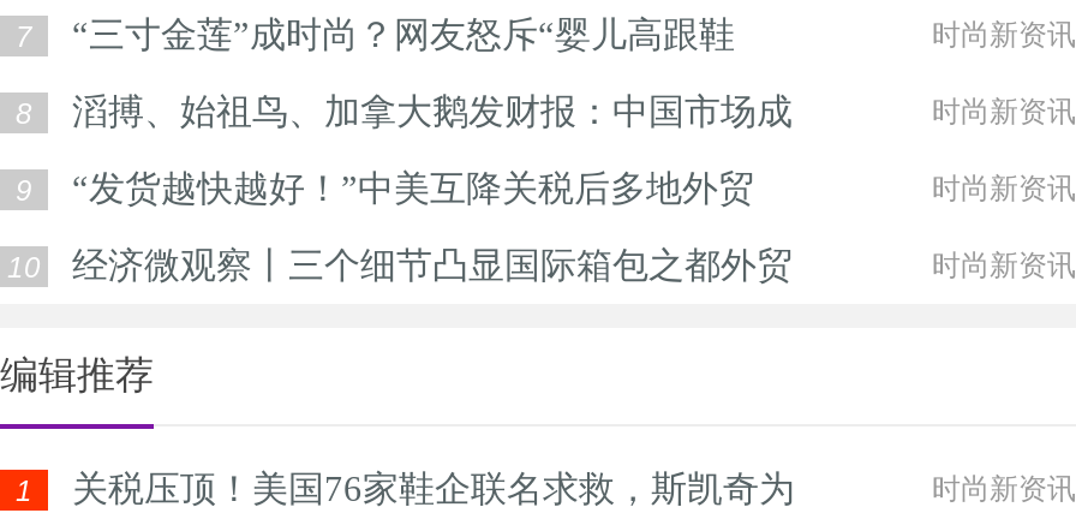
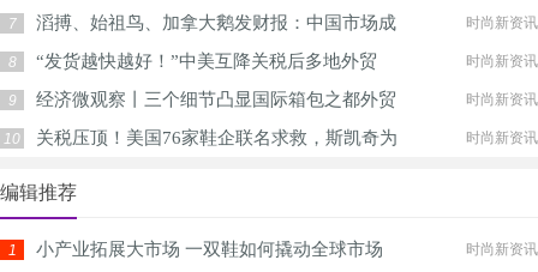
[72,15,735,53] “三寸金莲”成时尚？网友怒斥“婴儿高跟鞋 -> none
moved [72,92,793,130] -> [36,13,396,32]: 滔搏、始祖鸟、加拿大鹅发财报：中国市场成
moved [72,168,754,207] -> [36,51,377,70]: “发货越快越好！”中美互降关税后多地外贸
moved [72,245,793,284] -> [36,89,396,109]: 经济微观察丨三个细节凸显国际箱包之都外贸
none -> [36,239,383,258] 小产业拓展大市场 一双鞋如何撬动全球市场
moved [72,469,795,507] -> [36,128,397,147]: 关税压顶！美国76家鞋企联名求救，斯凯奇为

